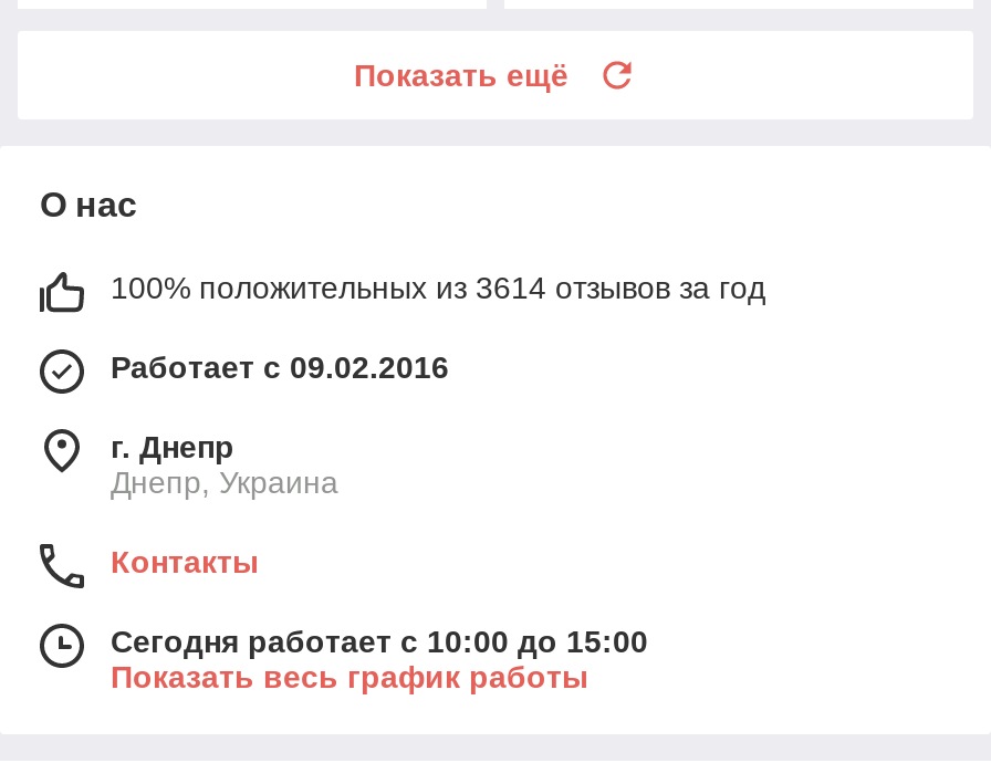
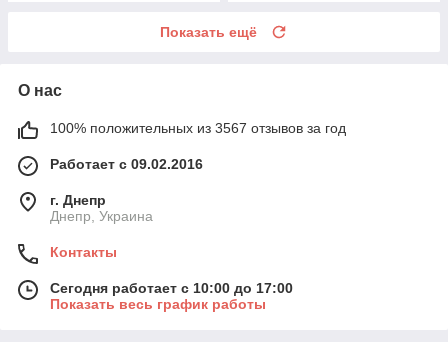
[111,269,765,305] 100% положительных из 3614 отзывов за год -> [50,120,346,136] 100% положительных из 3567 отзывов за год
[111,623,648,659] Сегодня работает с 10:00 до 15:00 -> [50,280,293,296] Сегодня работает с 10:00 до 17:00

